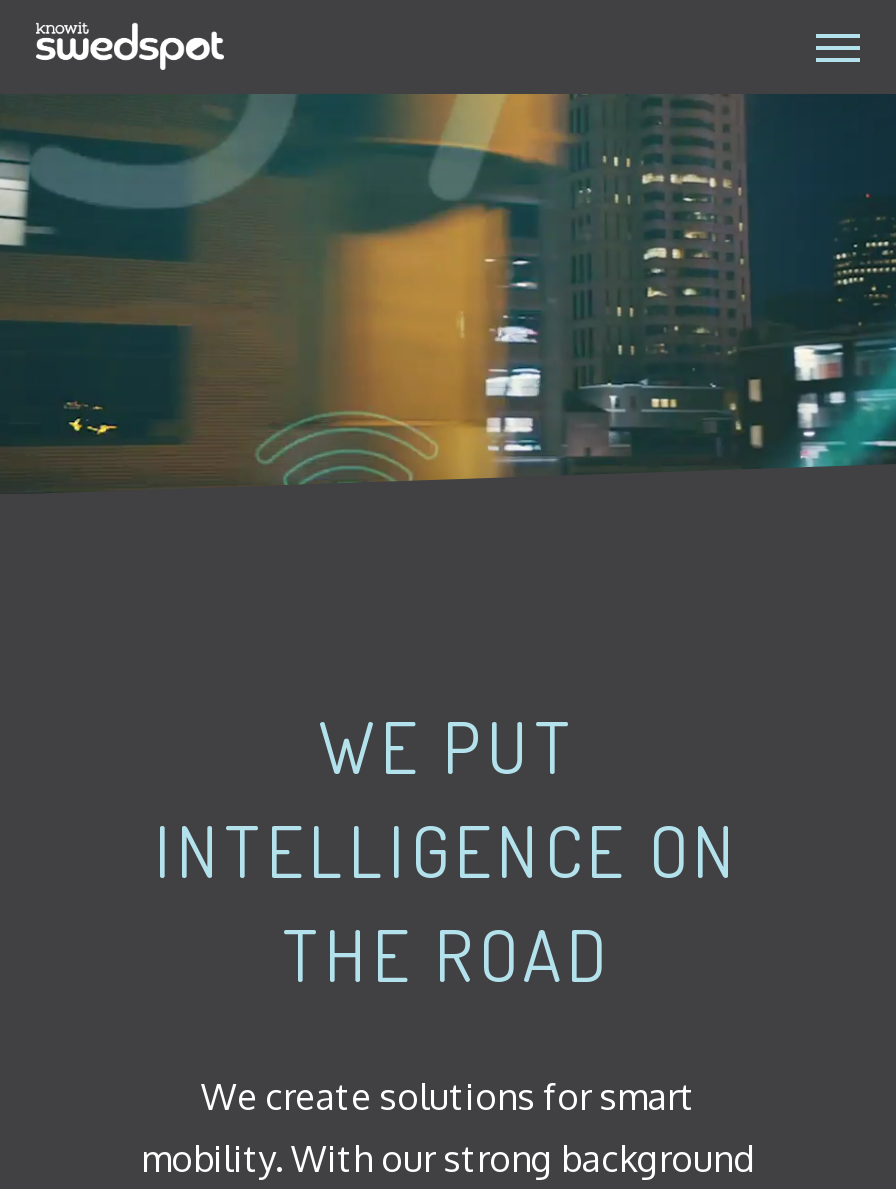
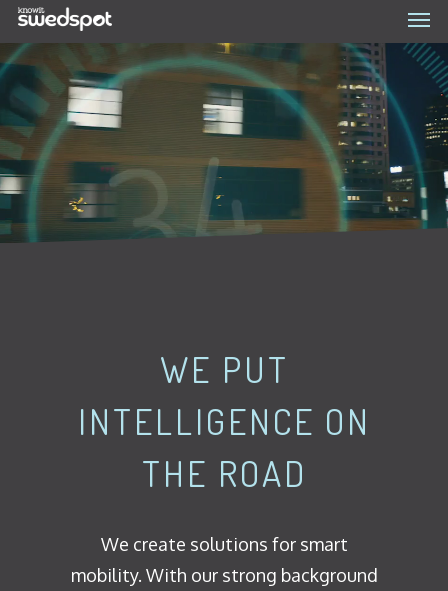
[6,92,890,492] [image] -> [3,43,445,242] [image]

